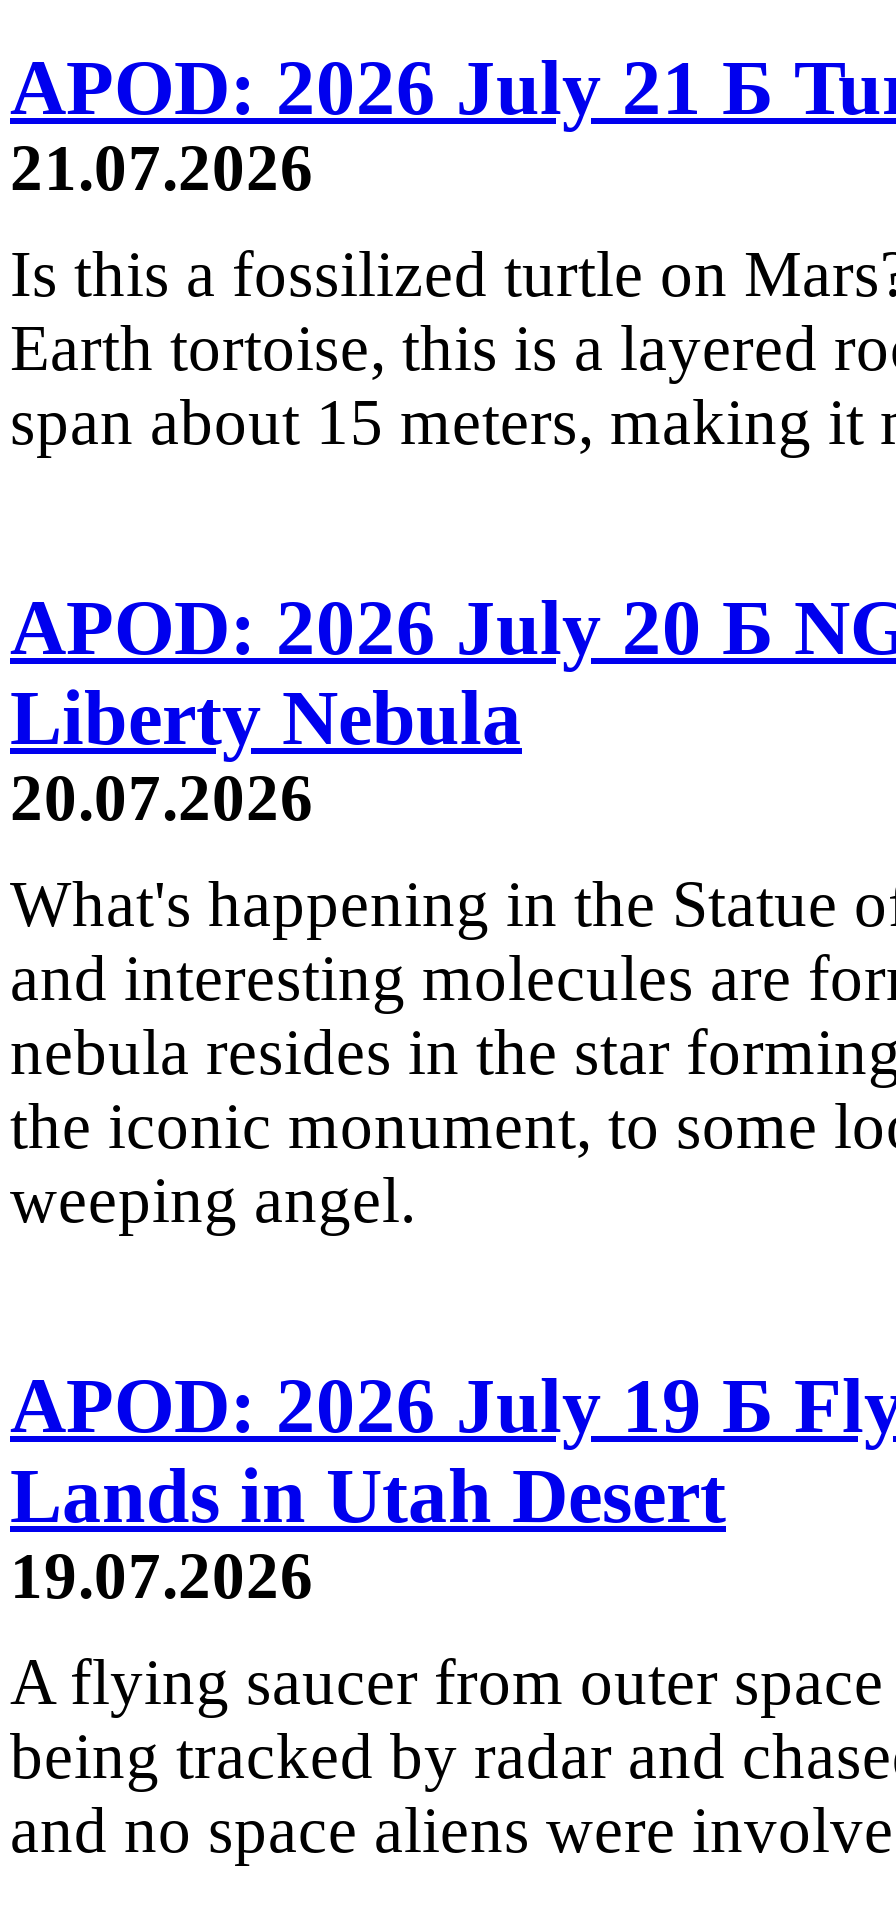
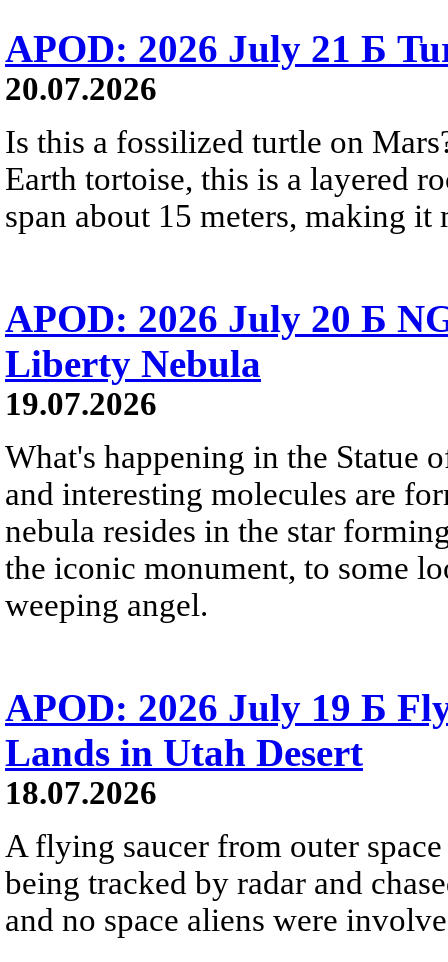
[10,132,314,204] 21.07.2026 -> [5,71,157,107] 20.07.2026
[10,762,314,834] 20.07.2026 -> [5,386,157,422] 19.07.2026
[10,1540,314,1612] 19.07.2026 -> [5,775,157,811] 18.07.2026

